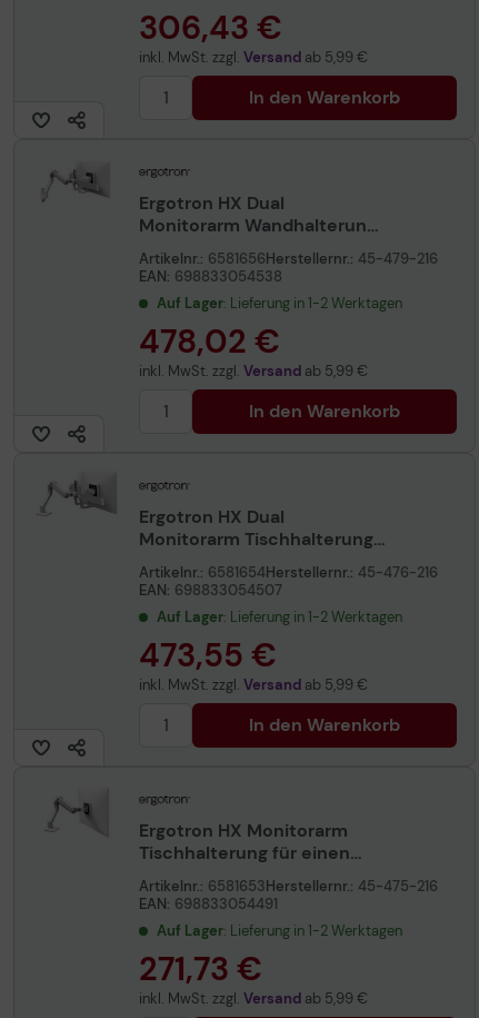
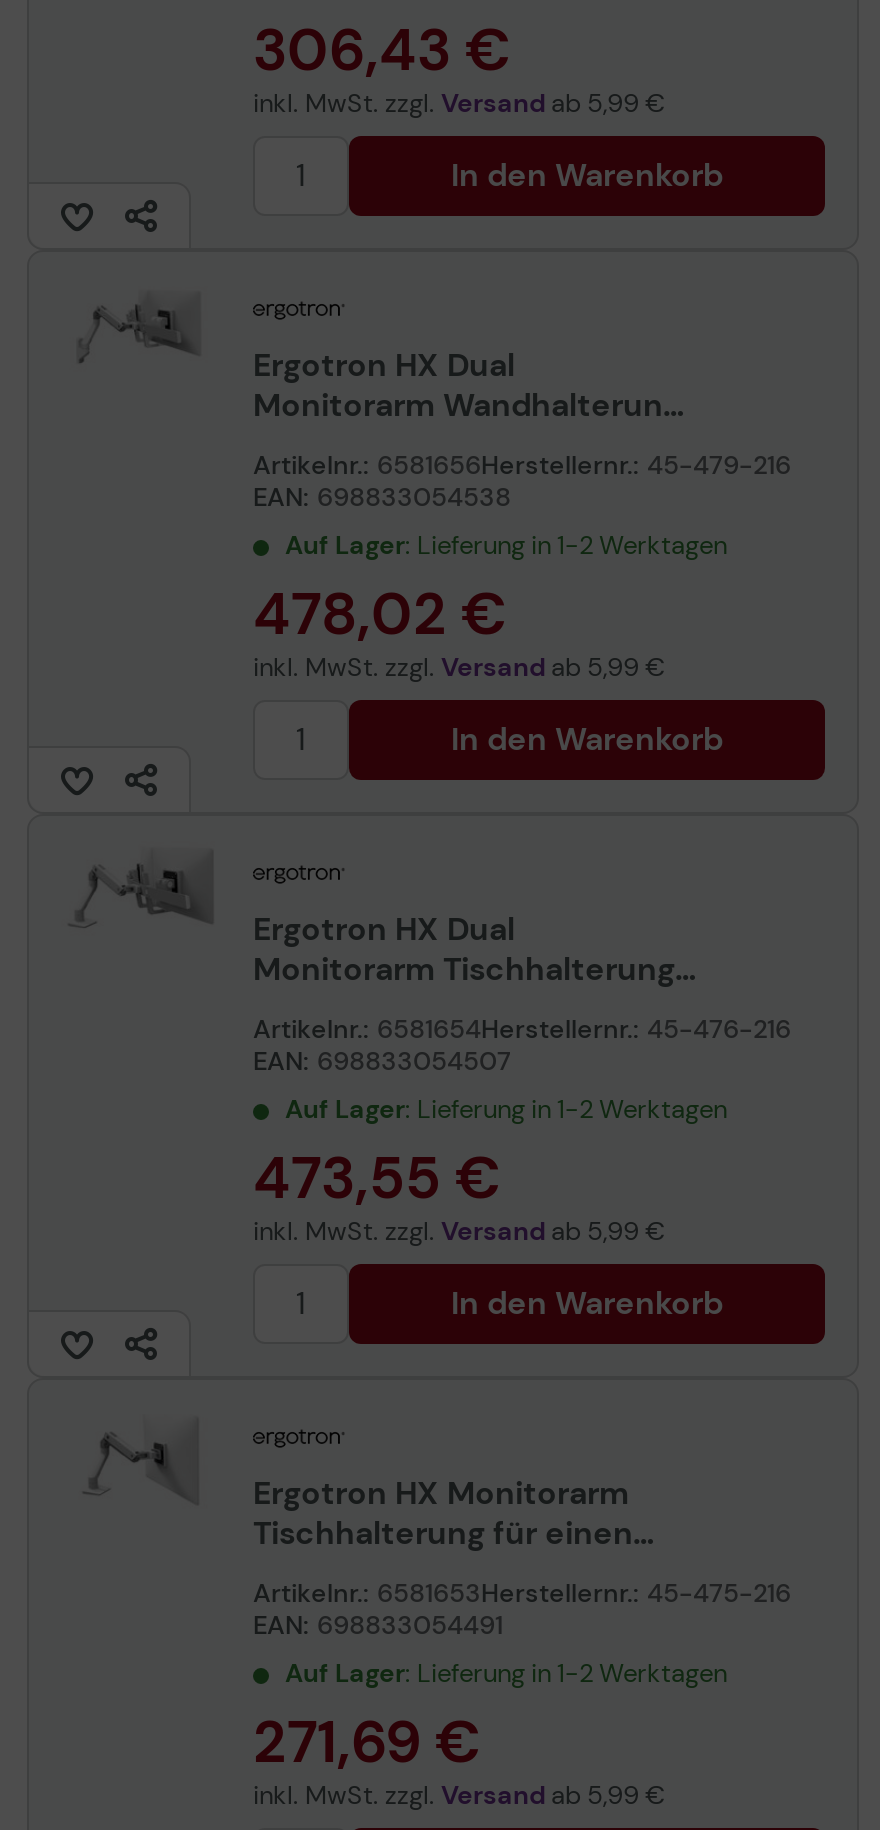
[139,947,262,990] 271,73 € -> [253,1703,481,1779] 271,69 €

